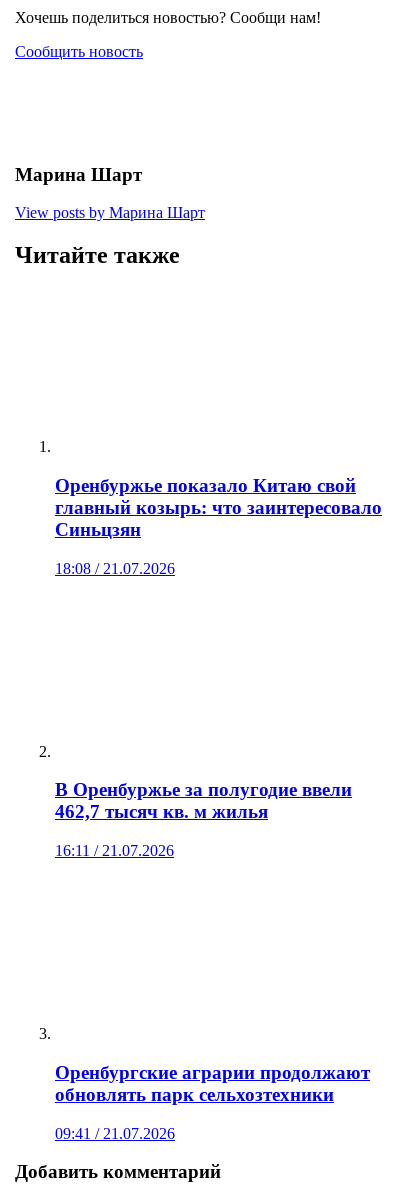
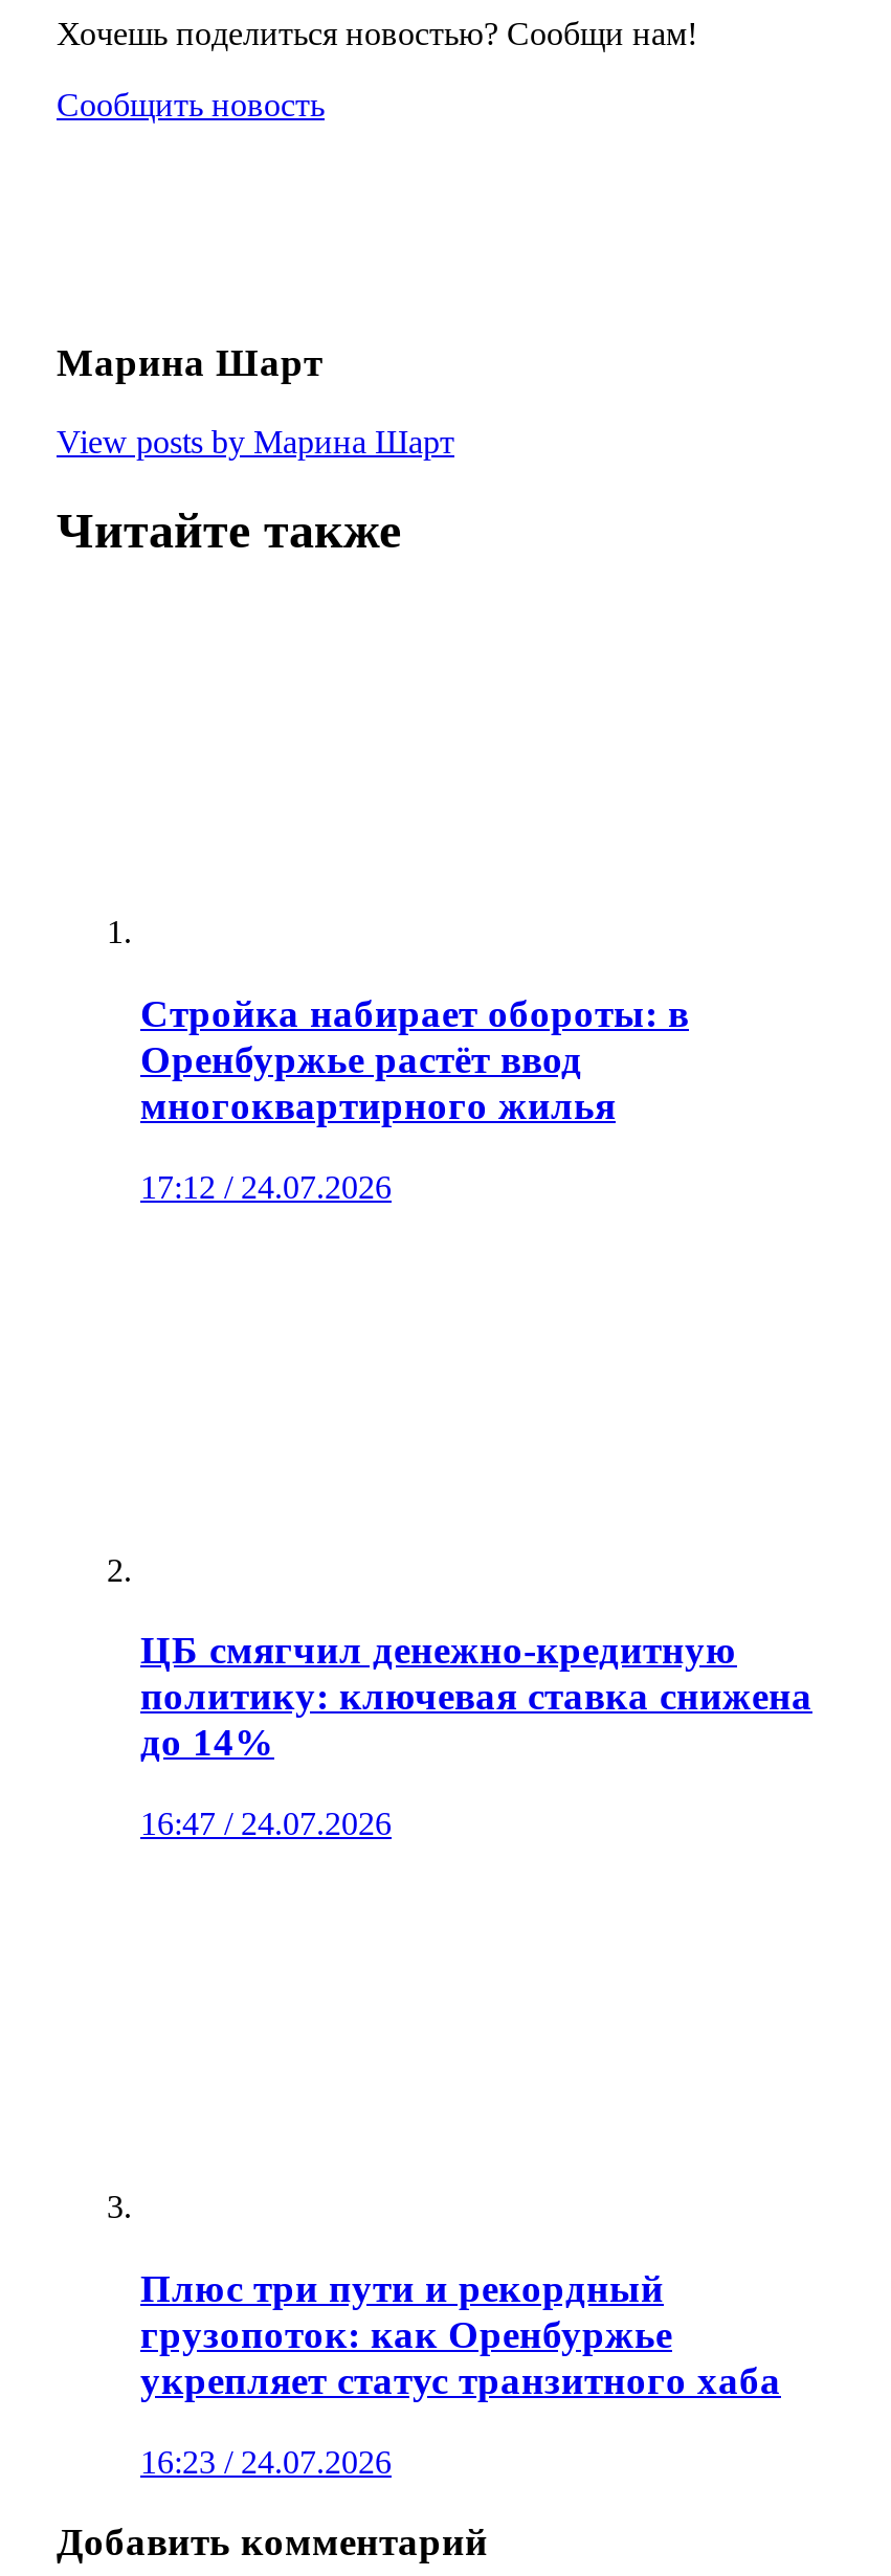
[55,475,382,540] Оренбуржье показало Китаю свой | главный козырь: что заинтересовало | Синьцзян -> [140,991,689,1127] Стройка набирает обороты: в | Оренбуржье растёт ввод | многоквартирного жилья
[55,560,175,577] 18:08 / 21.07.2026 -> [140,1168,392,1204] 17:12 / 24.07.2026
[55,779,352,822] В Оренбуржье за полугодие ввели | 462,7 тысяч кв. м жилья -> [140,1628,812,1764] ЦБ смягчил денежно-кредитную | политику: ключевая ставка снижена | до 14%
[55,842,174,859] 16:11 / 21.07.2026 -> [140,1806,392,1841] 16:47 / 24.07.2026
[55,1062,370,1105] Оренбургские аграрии продолжают | обновлять парк сельхозтехники -> [140,2266,781,2402] Плюс три пути и рекордный | грузопоток: как Оренбуржье | укрепляет статус транзитного хаба
[55,1124,175,1141] 09:41 / 21.07.2026 -> [140,2443,392,2479] 16:23 / 24.07.2026

